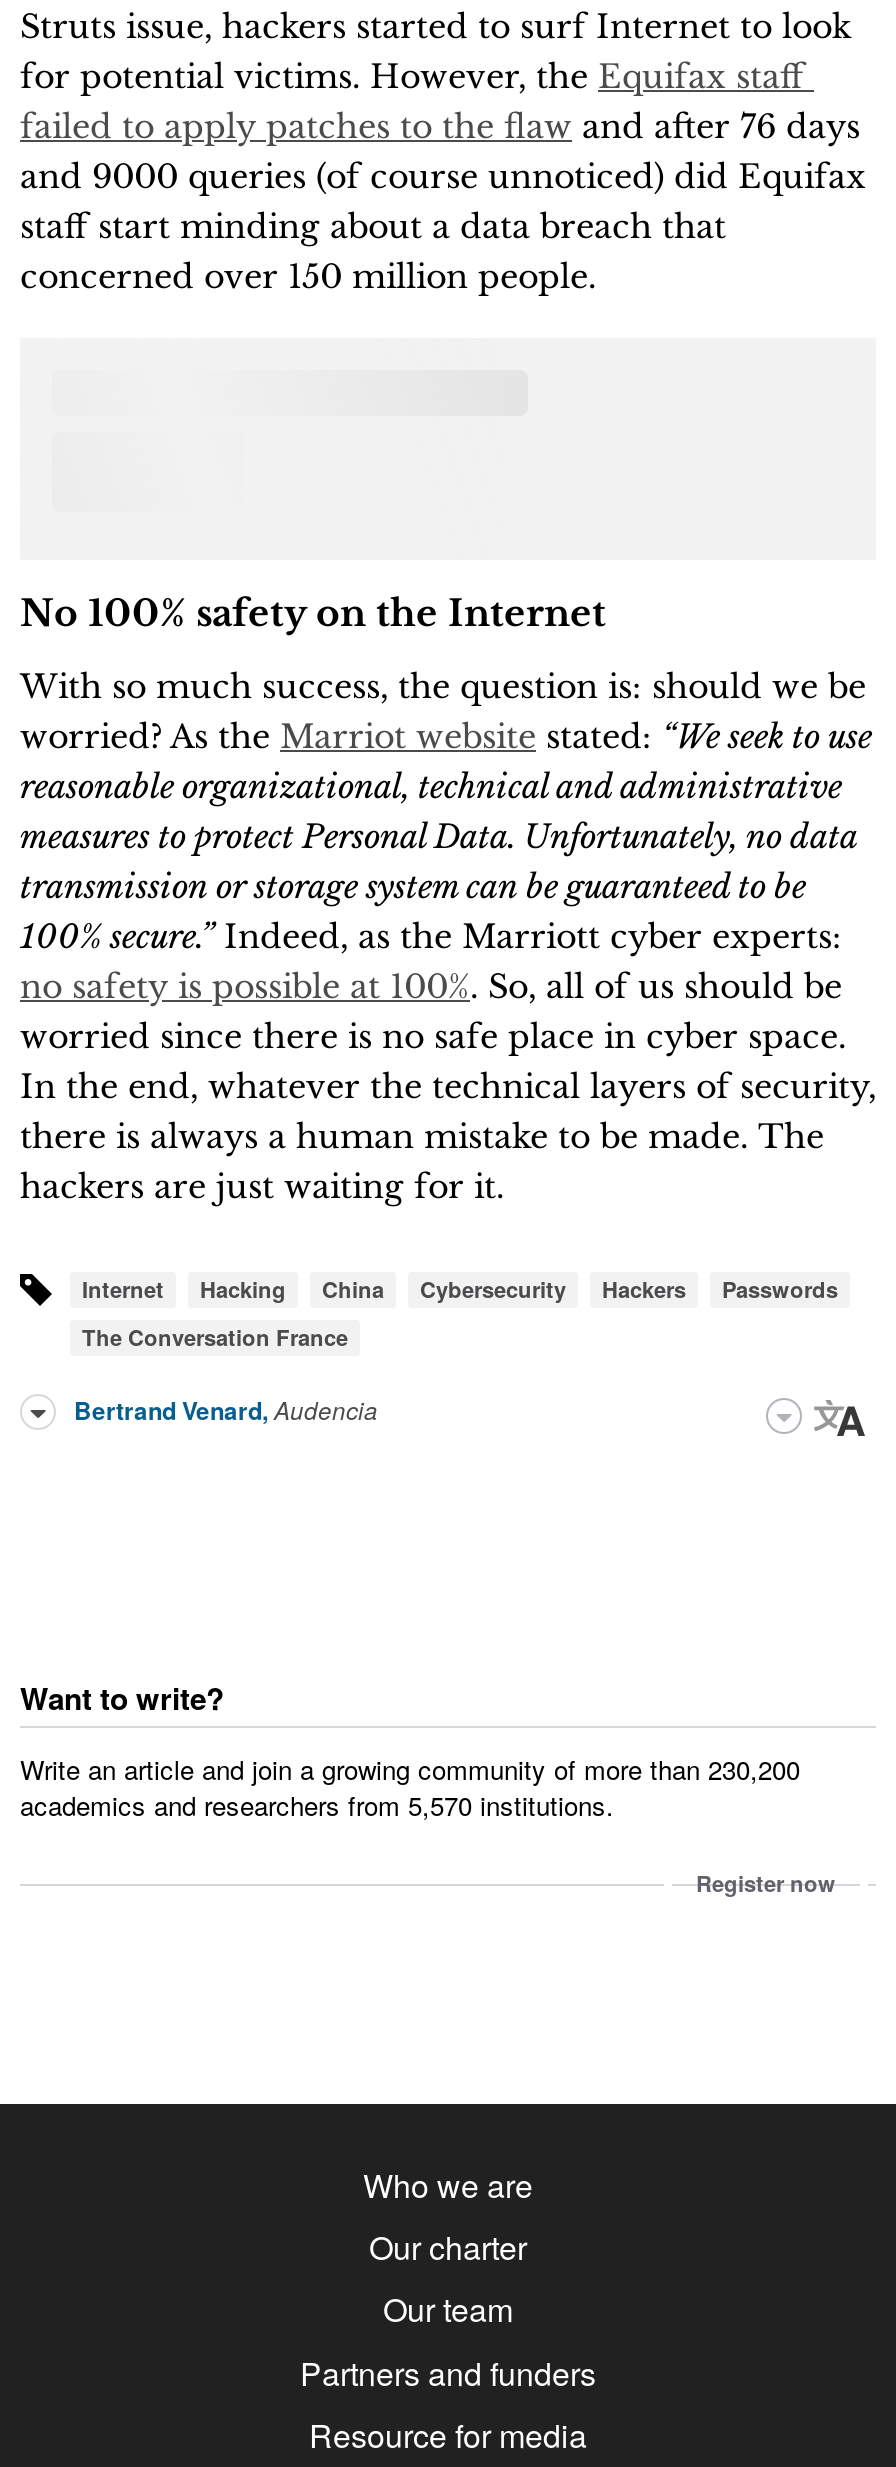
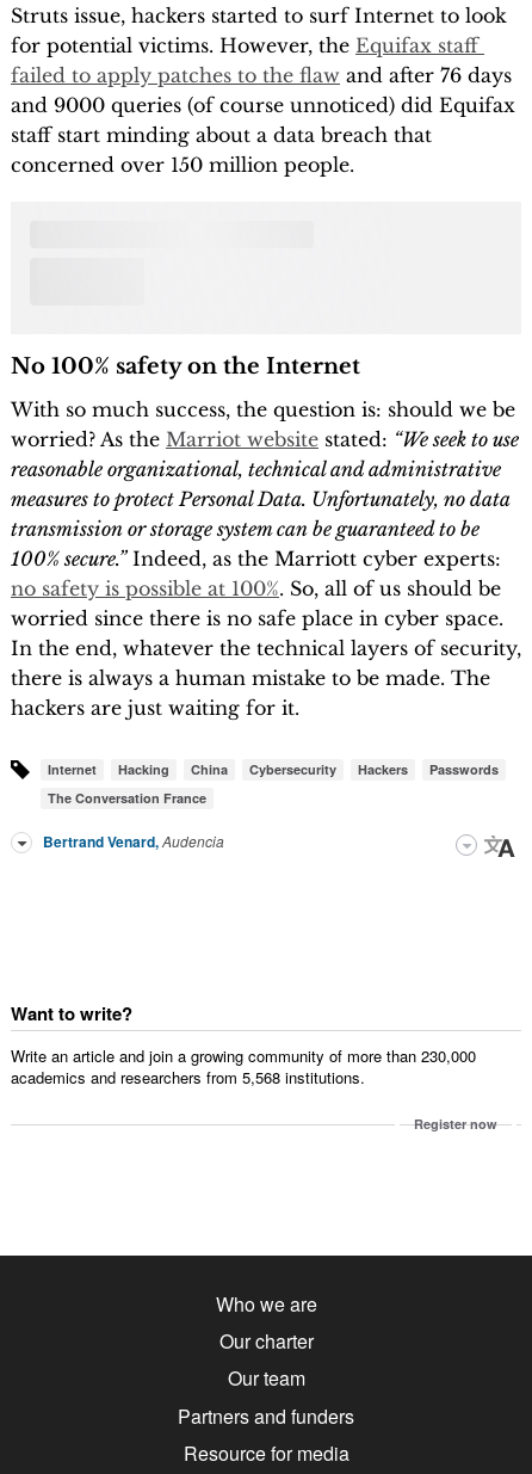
[20,1750,800,1788] Write an article and join a growing community of more than 230,200 -> [11,1044,476,1067] Write an article and join a growing community of more than 230,000
[20,1786,614,1824] academics and researchers from 5,570 institutions. -> [11,1066,365,1088] academics and researchers from 5,568 institutions.

